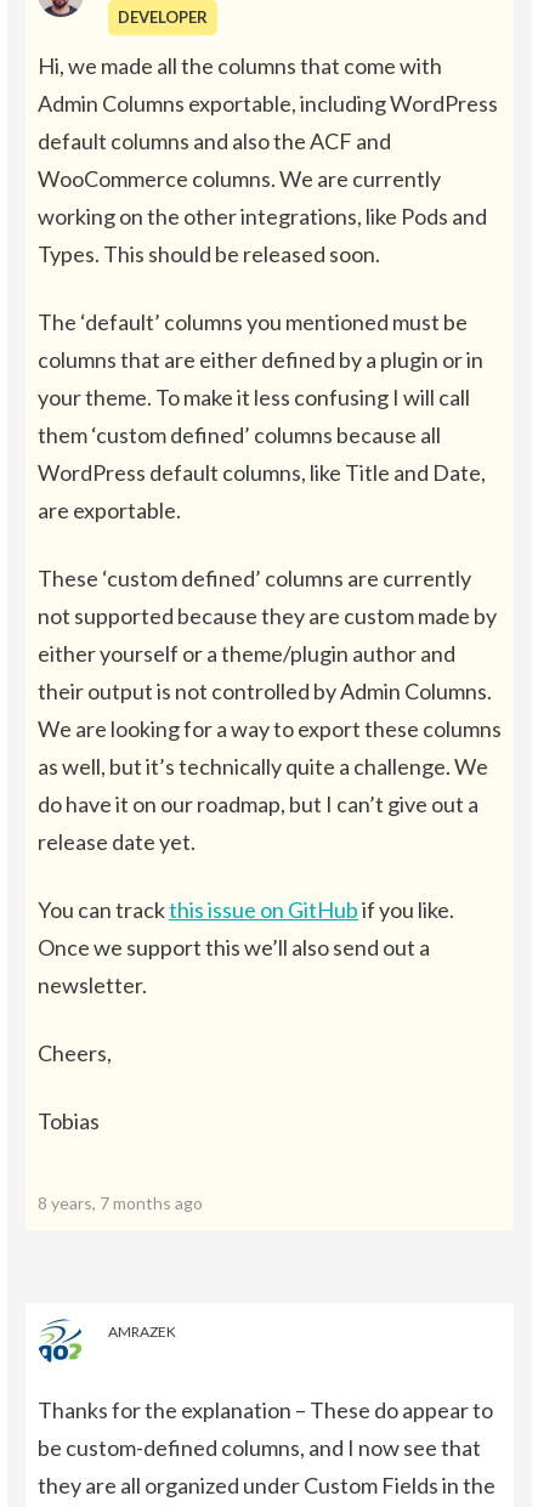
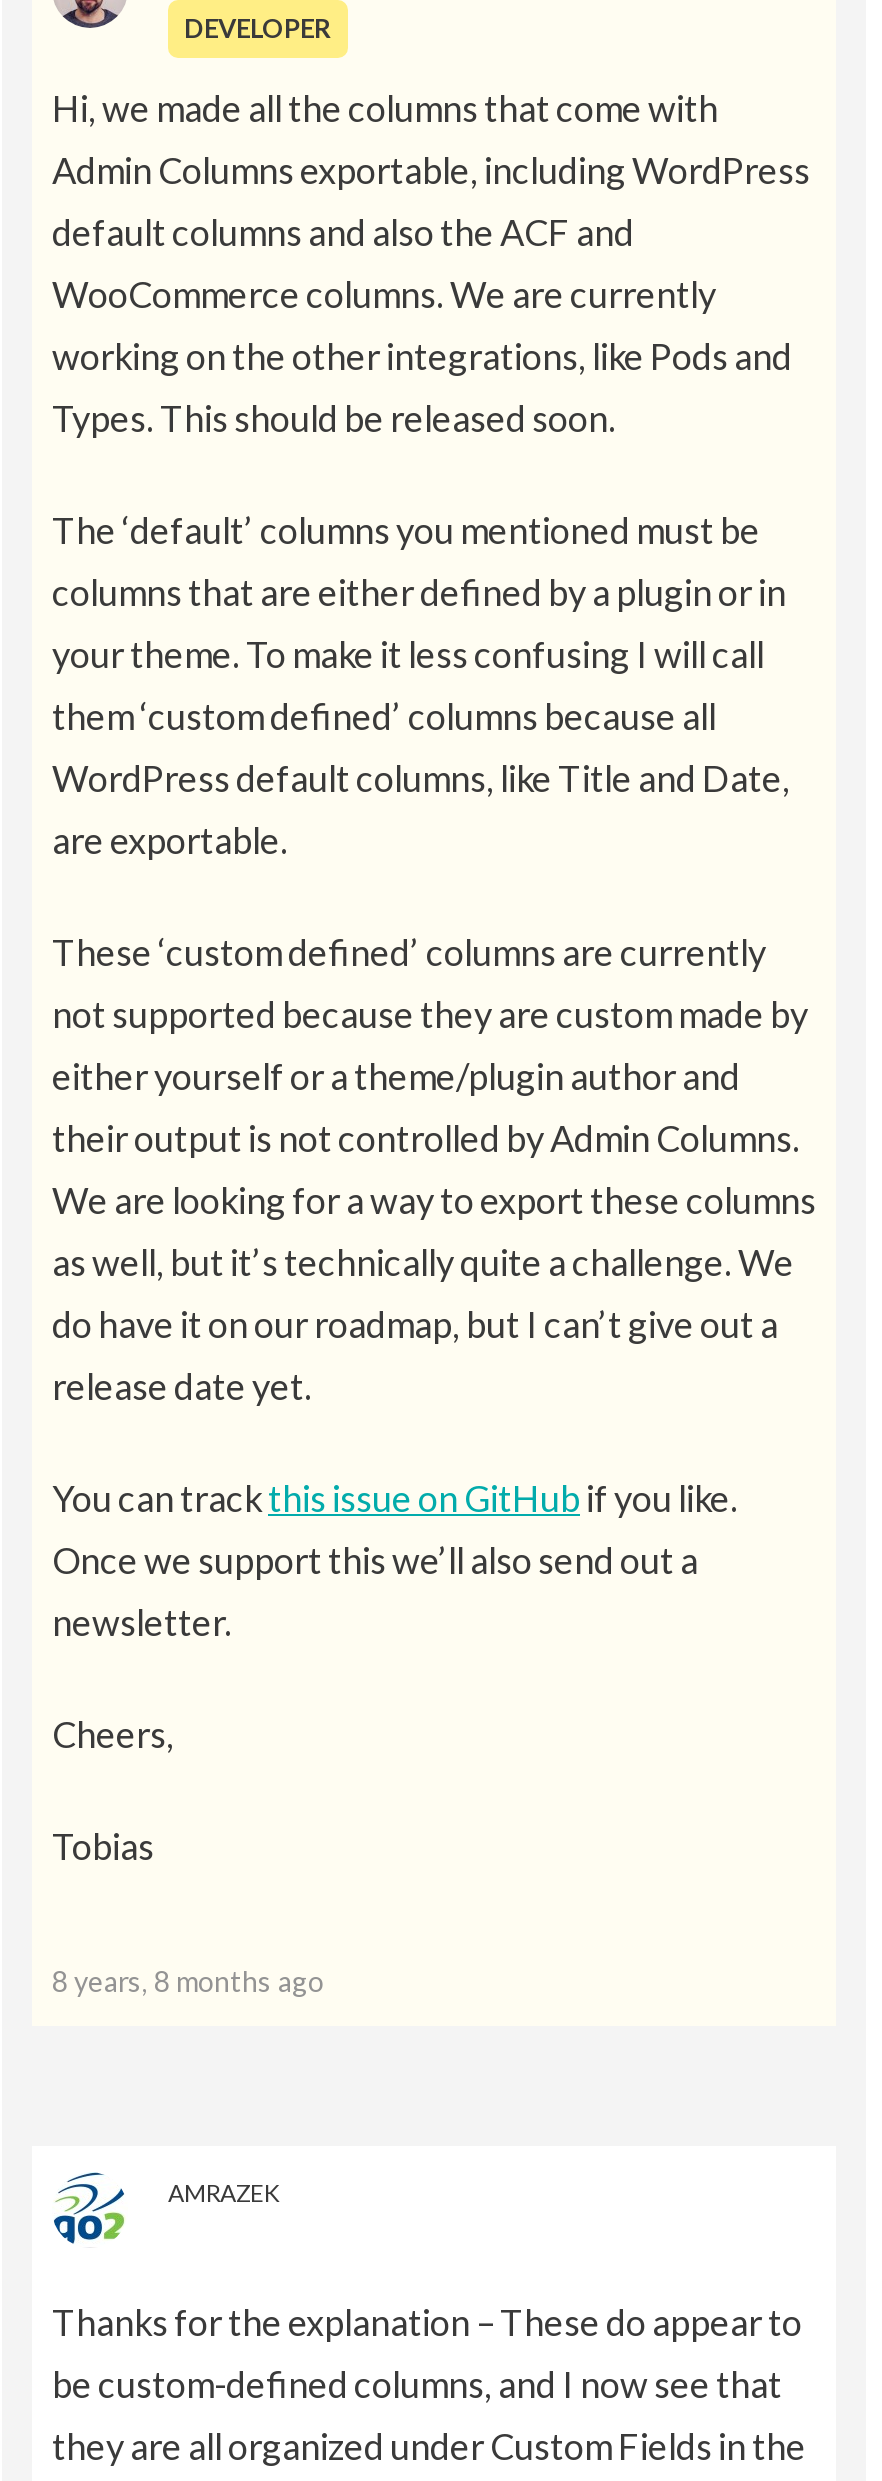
[38,1193,203,1213] 8 years, 7 months ago -> [52,1964,324,1998] 8 years, 8 months ago

